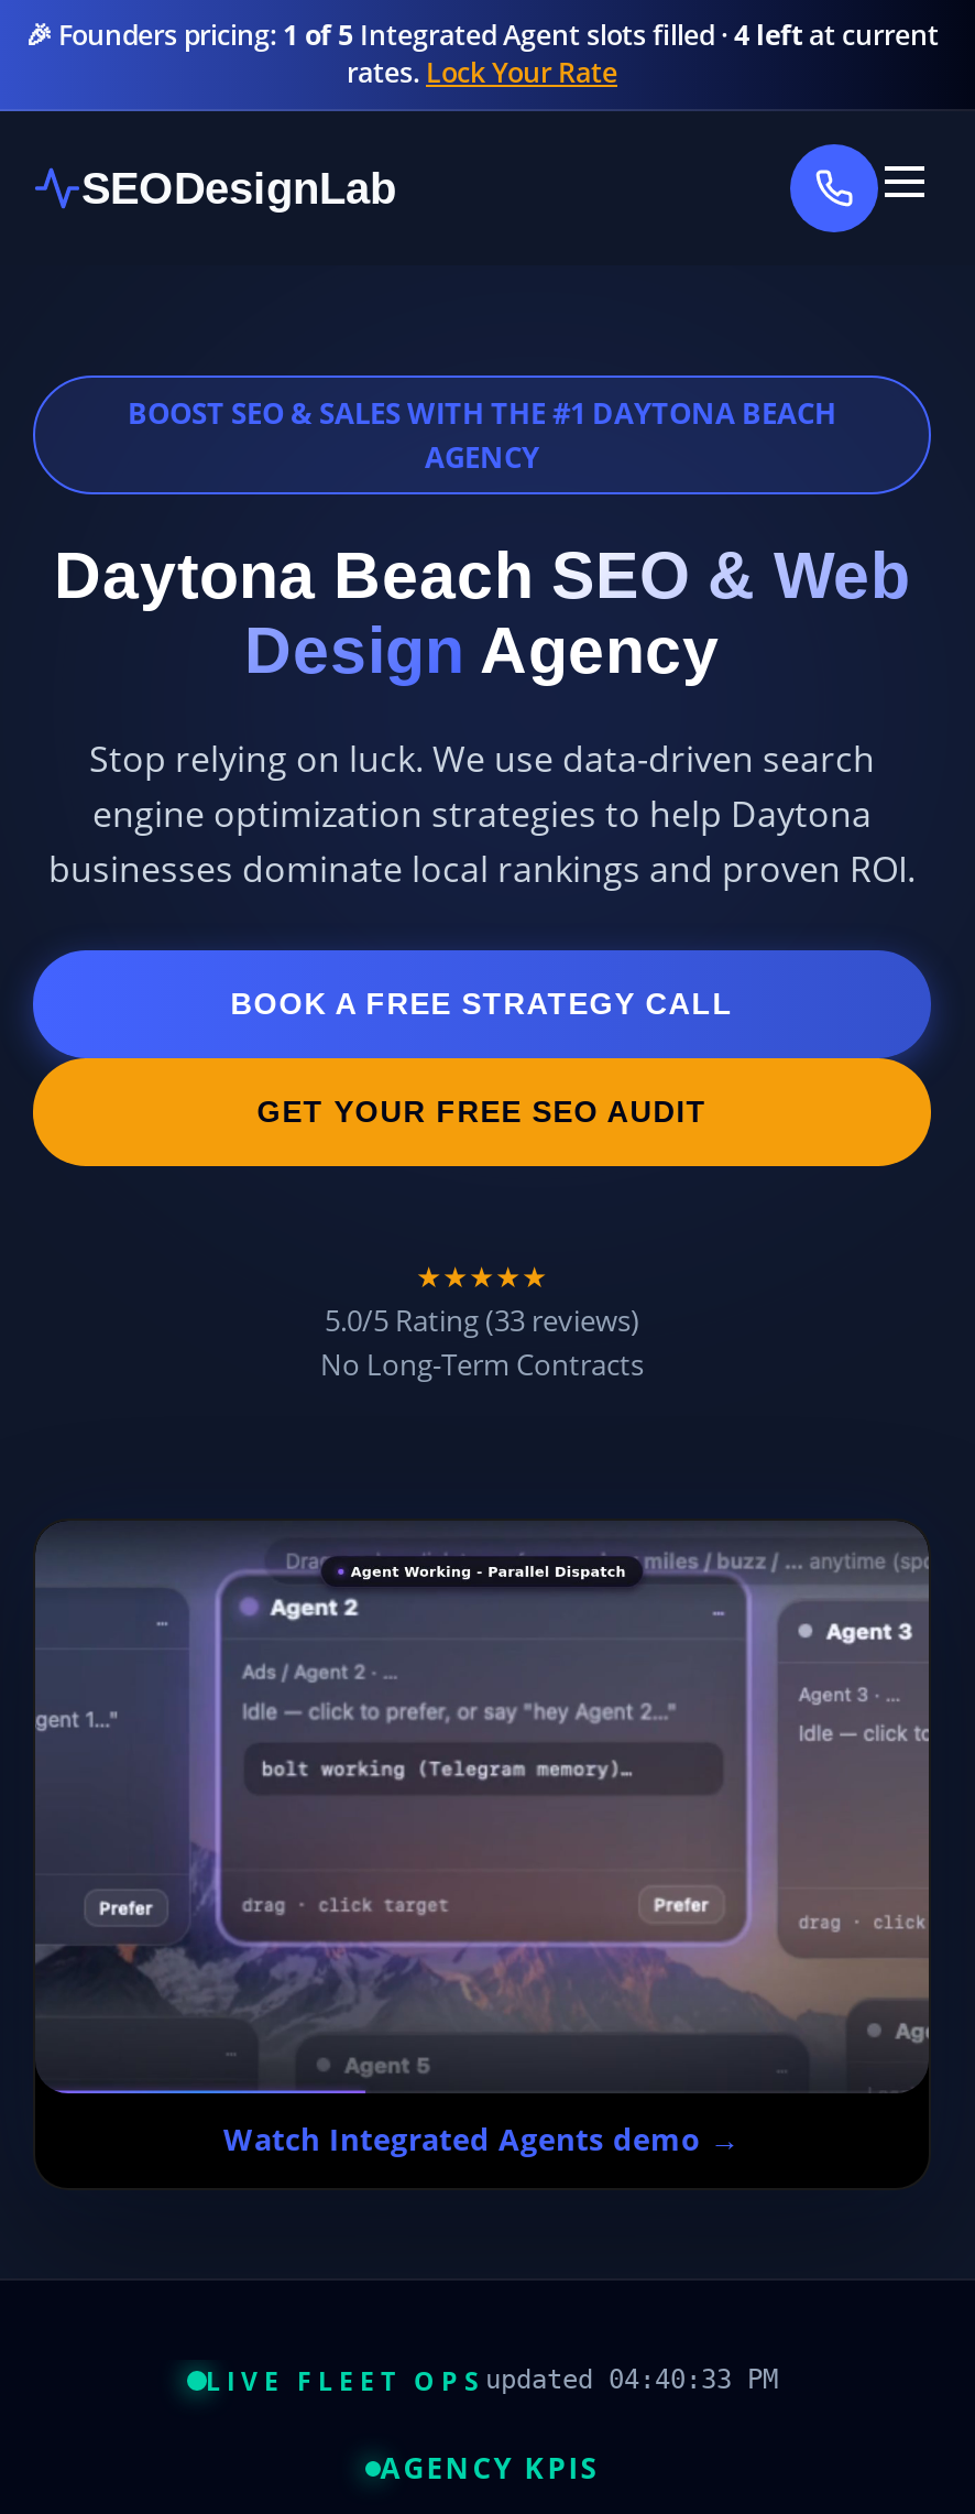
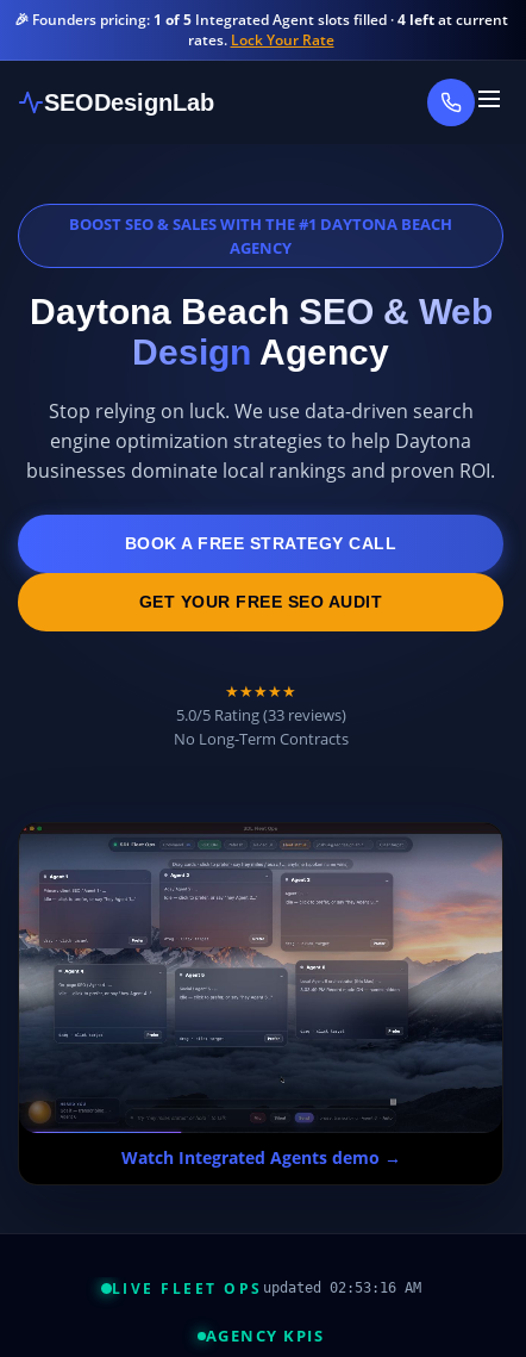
[35,1523,931,2096] [image] -> [19,824,502,1133] [image]
[206,2363,778,2396] LIVE FLEET OPS updated 04:40:33 PM -> [111,1279,421,1297] LIVE FLEET OPS updated 02:53:16 AM

